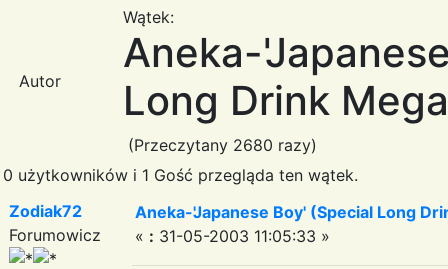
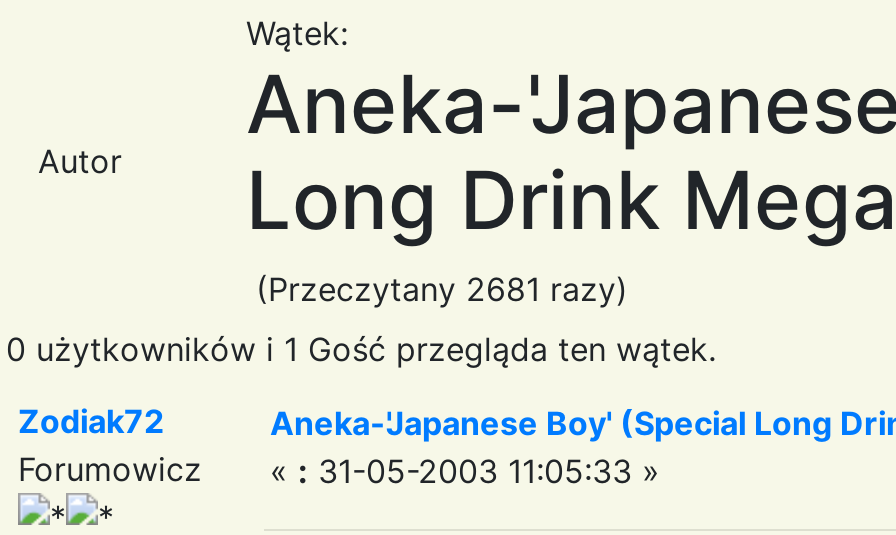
[123,135,317,155] (Przeczytany 2680 razy) -> [246,268,628,308] (Przeczytany 2681 razy)

